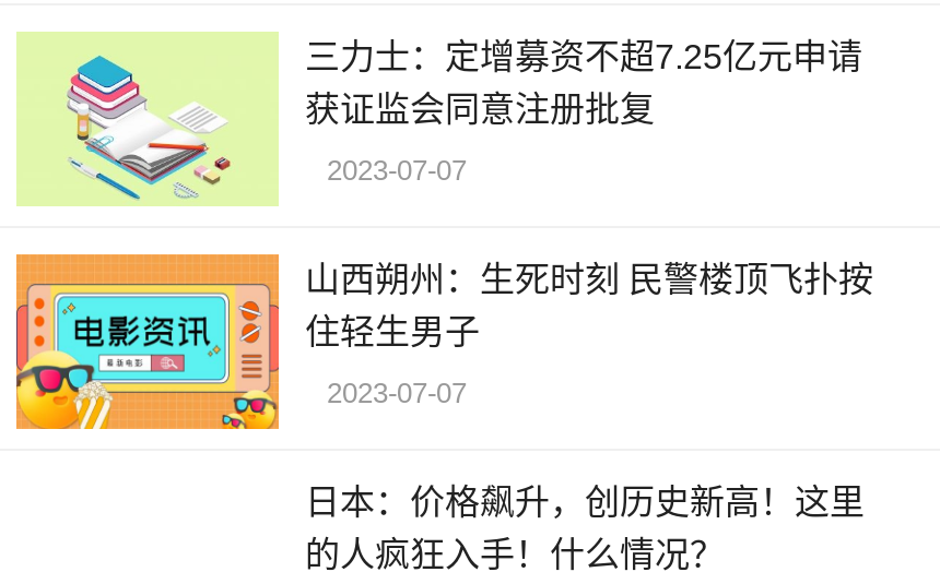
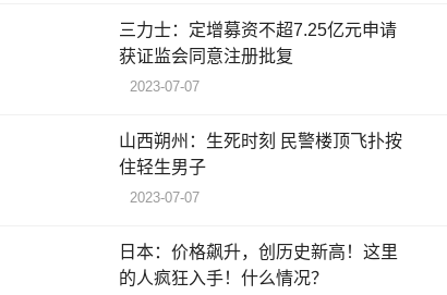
[14,29,281,208] [image] -> none
[14,252,281,431] [image] -> none

